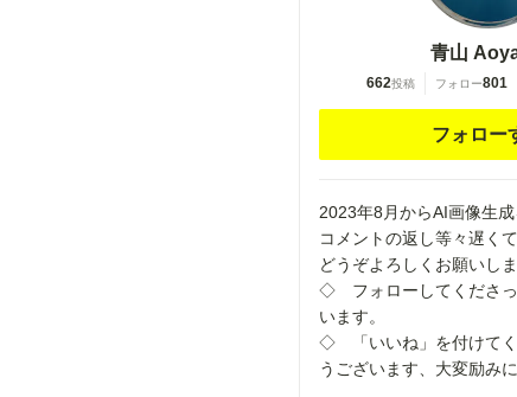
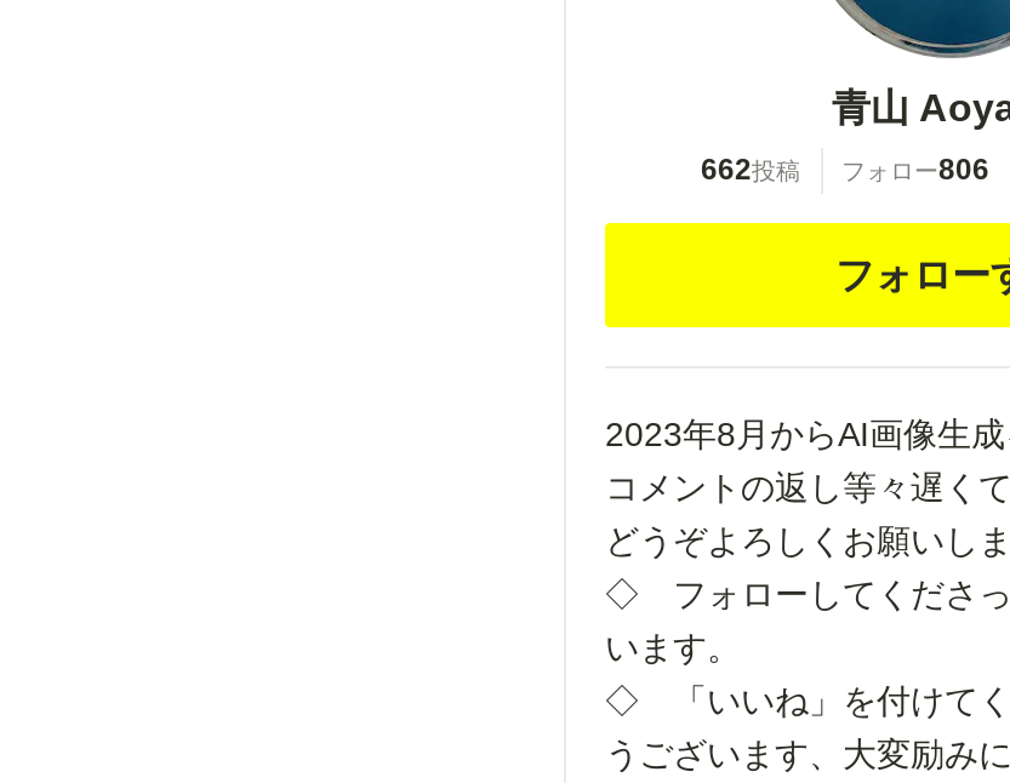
[366,75,507,91] 662投稿 フォロー801 -> [701,153,989,187] 662投稿 フォロー806

